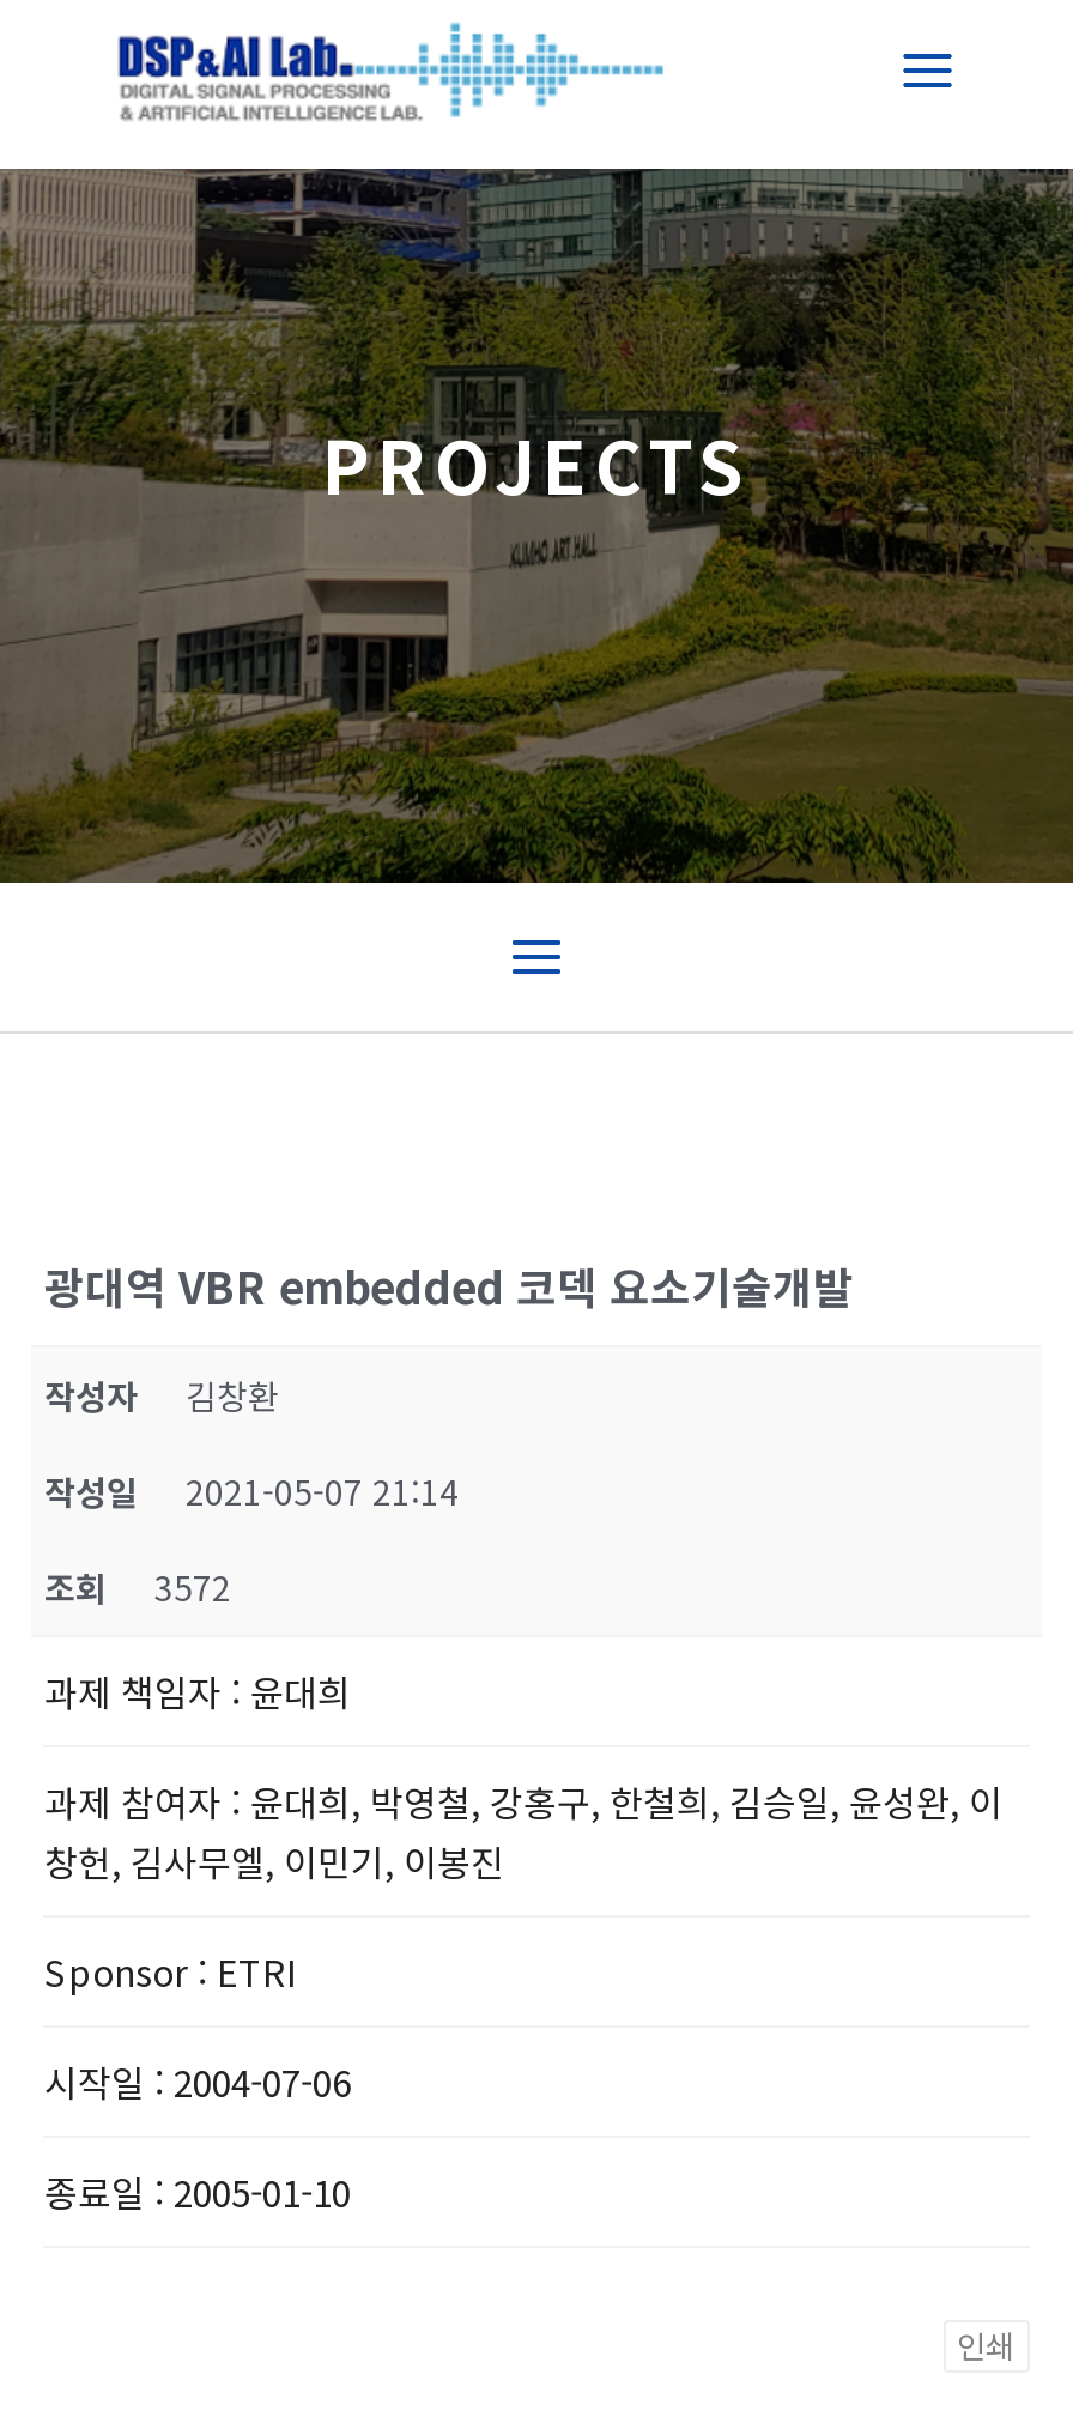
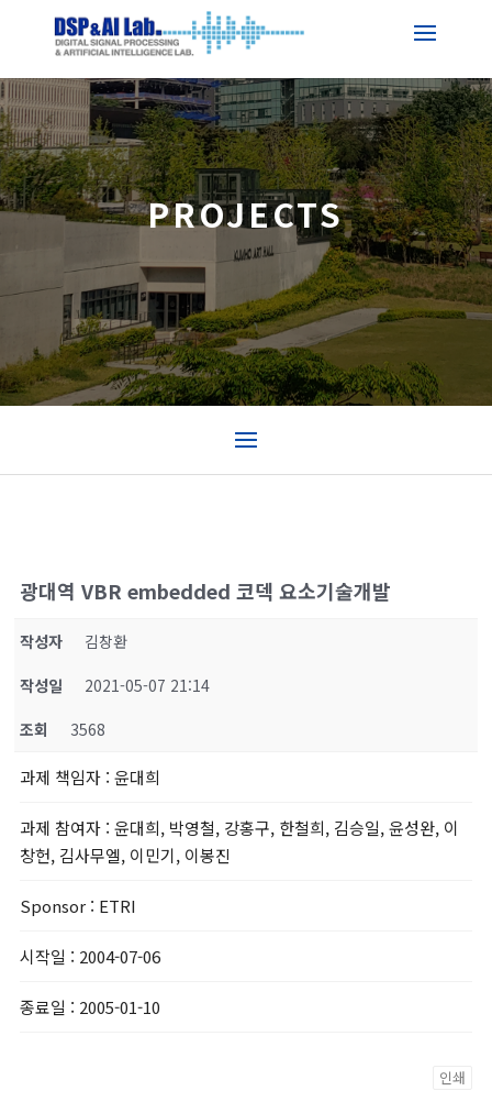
[44,1563,231,1611] 조회 3572 -> [20,718,106,740] 조회 3568

